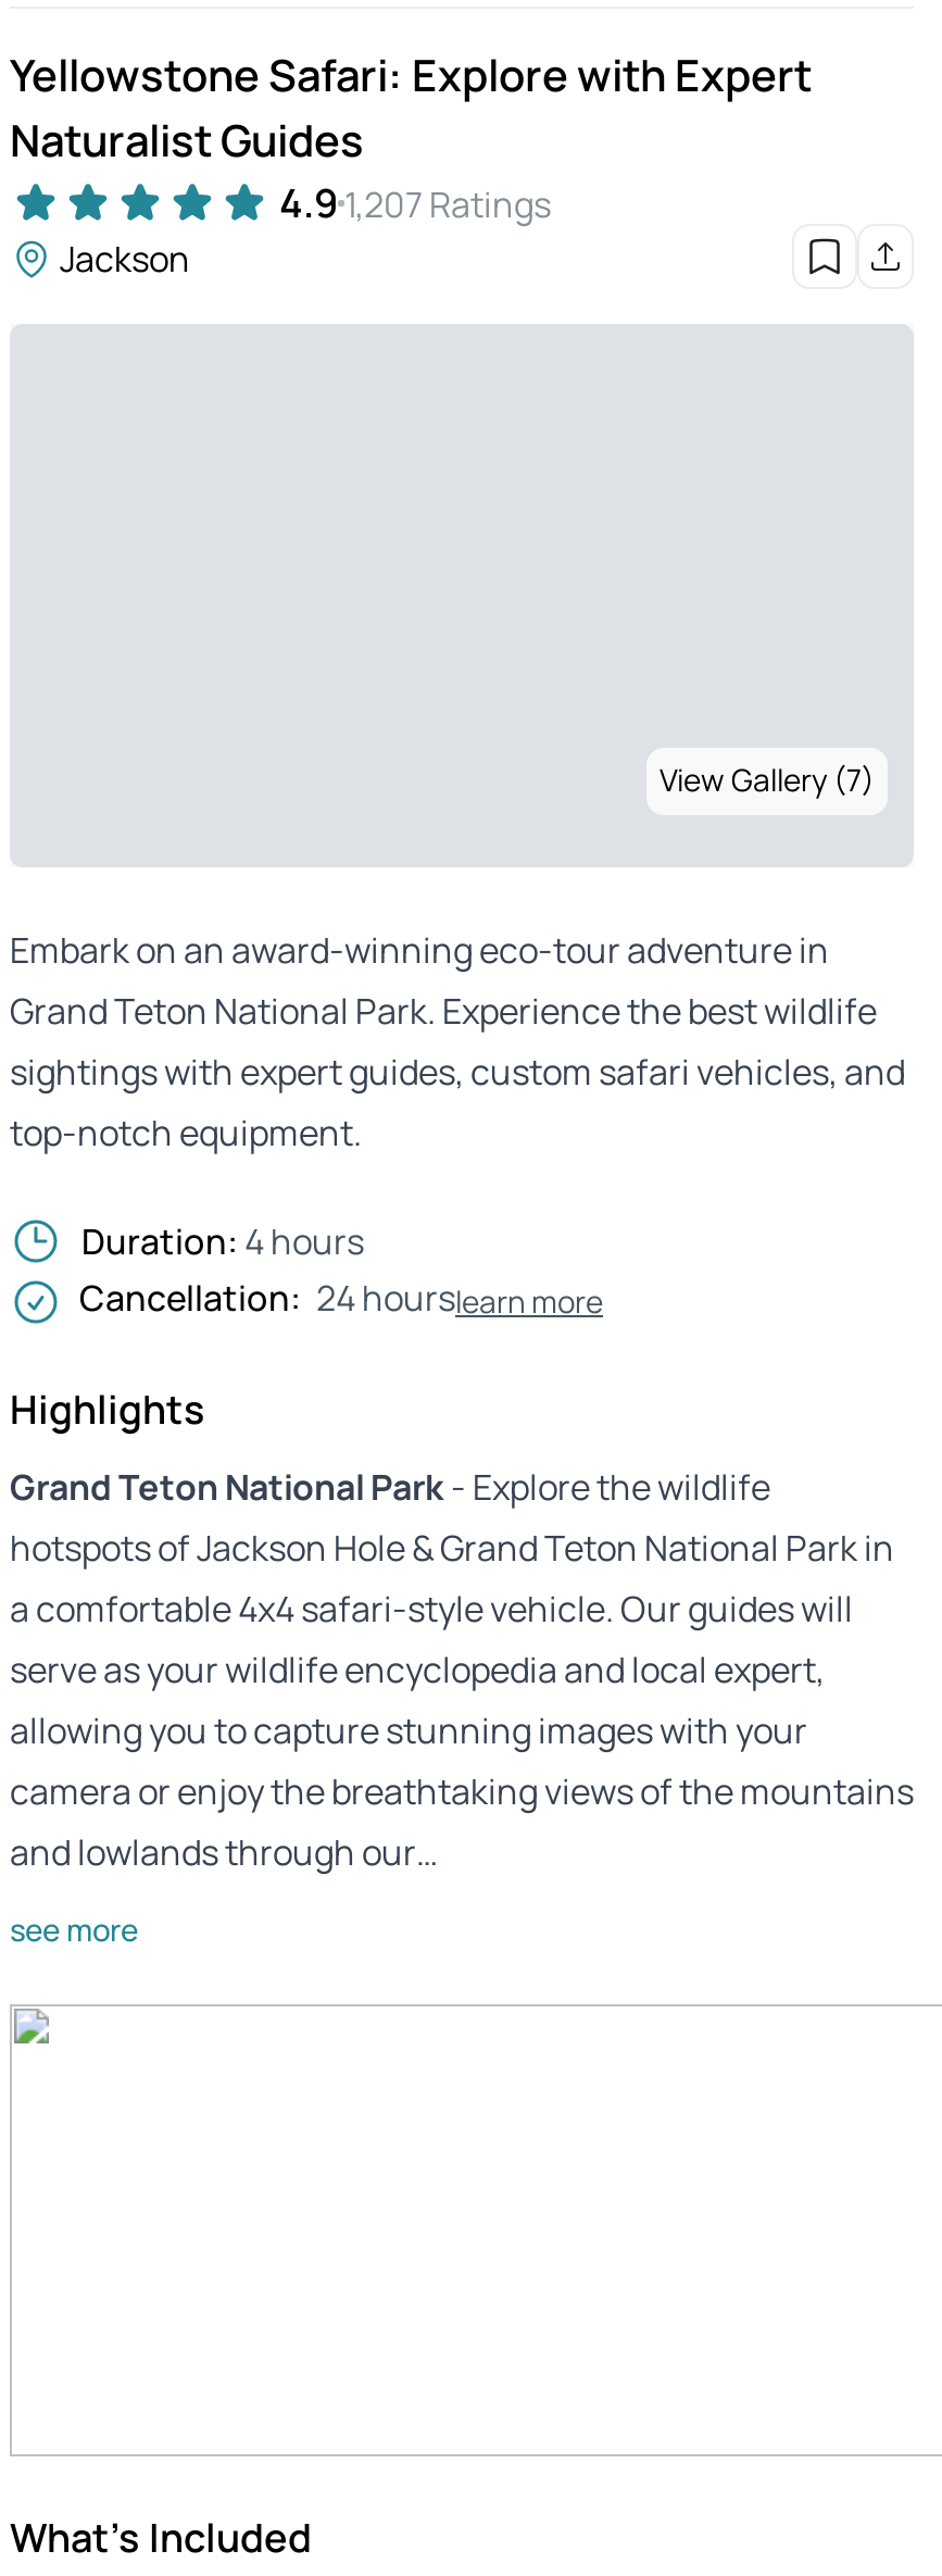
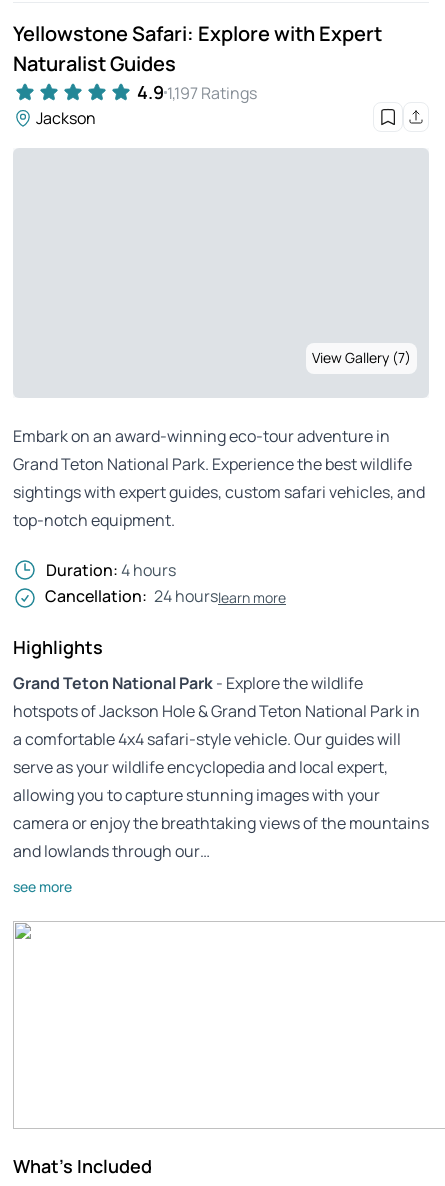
[279,176,551,228] 4.9 1,207 Ratings -> [137,80,257,104] 4.9 1,197 Ratings

